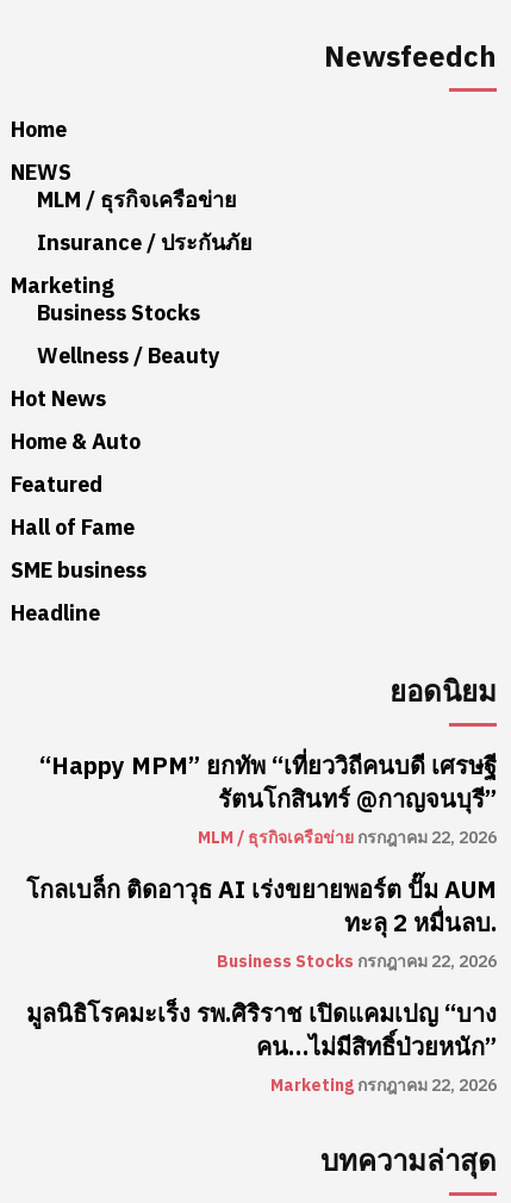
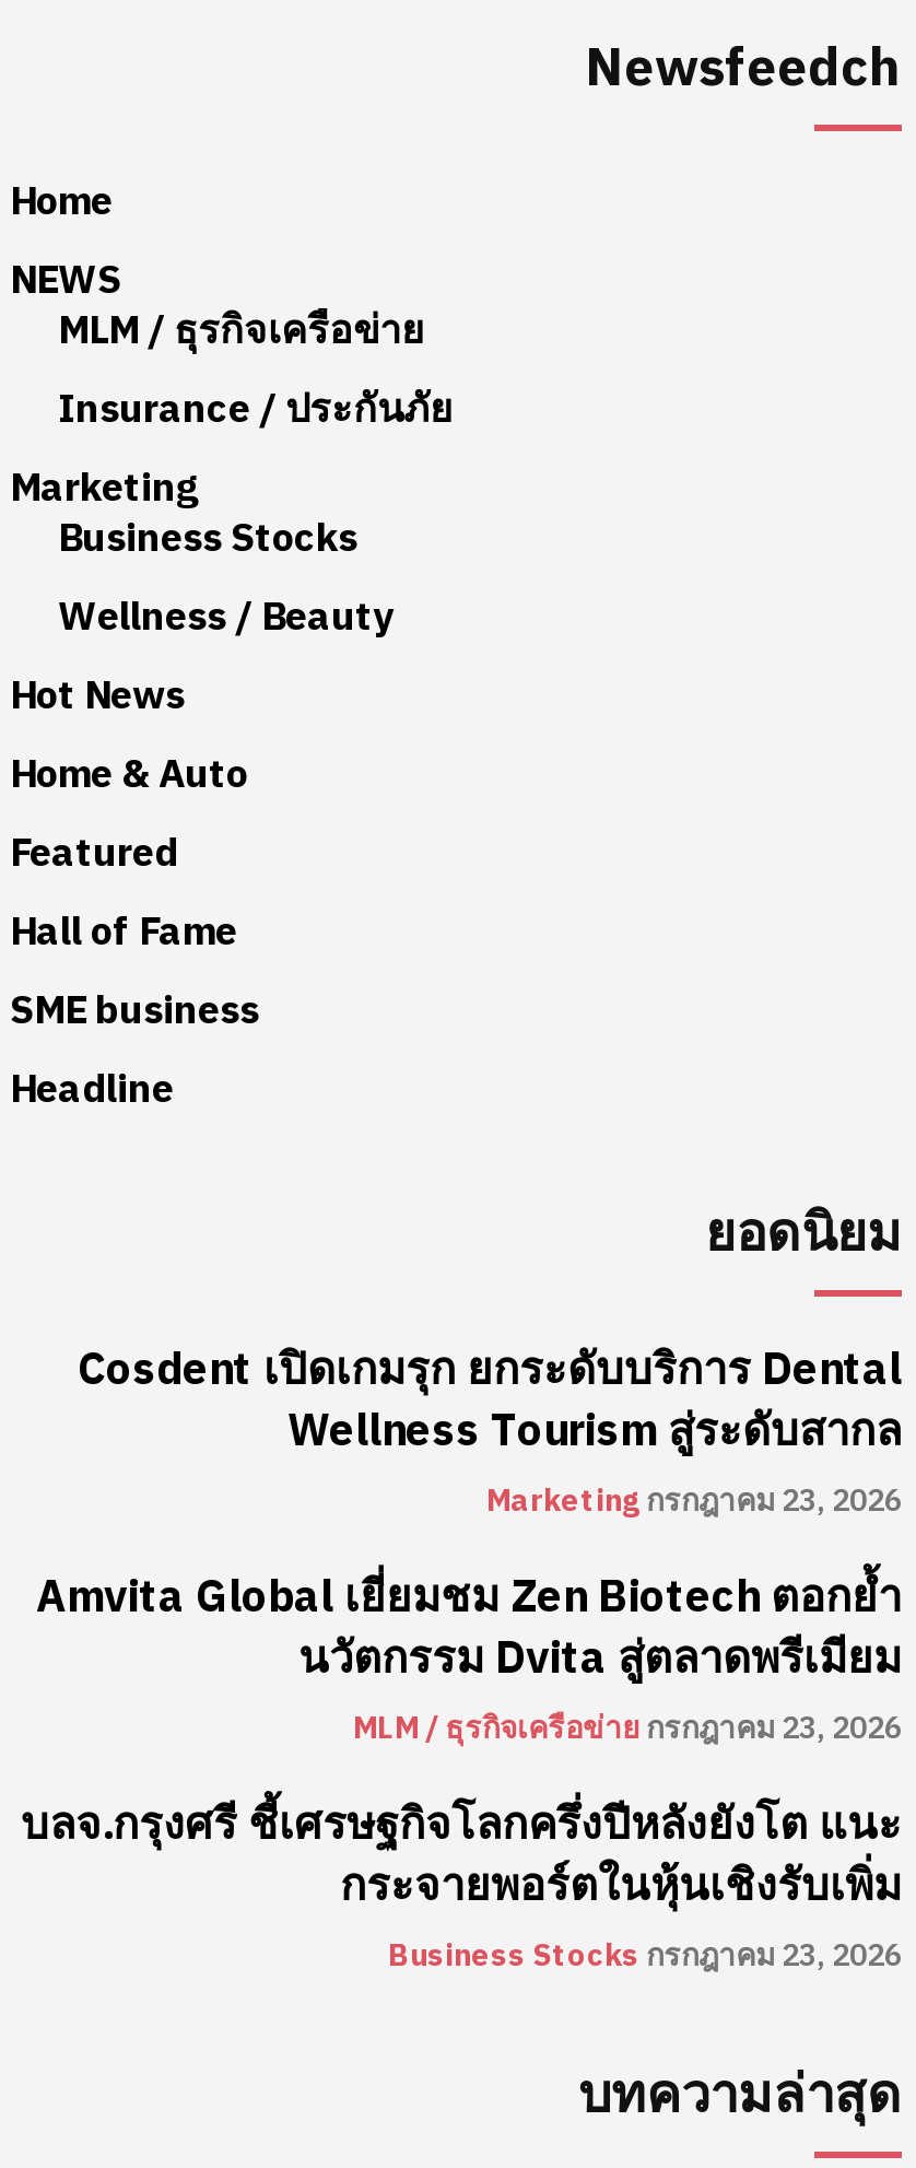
[39,748,497,850] “Happy MPM” ยกทัพ “เที่ยววิถีคนบดี เศรษฐี | รัตนโกสินทร์ @กาญจนบุรี” | MLM / ธุรกิจเครือข่าย กรกฎาคม 22, 2026 -> [78,1336,902,1524] Cosdent เปิดเกมรุก ยกระดับบริการ Dental | Wellness Tourism สู่ระดับสากล | Marketing กรกฎาคม 23, 2026
[26,872,497,974] โกลเบล็ก ติดอาวุธ AI เร่งขยายพอร์ต ปั๊ม AUM | ทะลุ 2 หมื่นลบ. | Business Stocks กรกฎาคม 22, 2026 -> [36,1563,902,1751] Amvita Global เยี่ยมชม Zen Biotech ตอกย้ำ | นวัตกรรม Dvita สู่ตลาดพรีเมียม | MLM / ธุรกิจเครือข่าย กรกฎาคม 23, 2026
[26,996,497,1098] มูลนิธิโรคมะเร็ง รพ.ศิริราช เปิดแคมเปญ “บาง | คน…ไม่มีสิทธิ์ป่วยหนัก” | Marketing กรกฎาคม 22, 2026 -> [21,1791,902,1979] บลจ.กรุงศรี ชี้เศรษฐกิจโลกครึ่งปีหลังยังโต แนะ | กระจายพอร์ตในหุ้นเชิงรับเพิ่ม | Business Stocks กรกฎาคม 23, 2026

